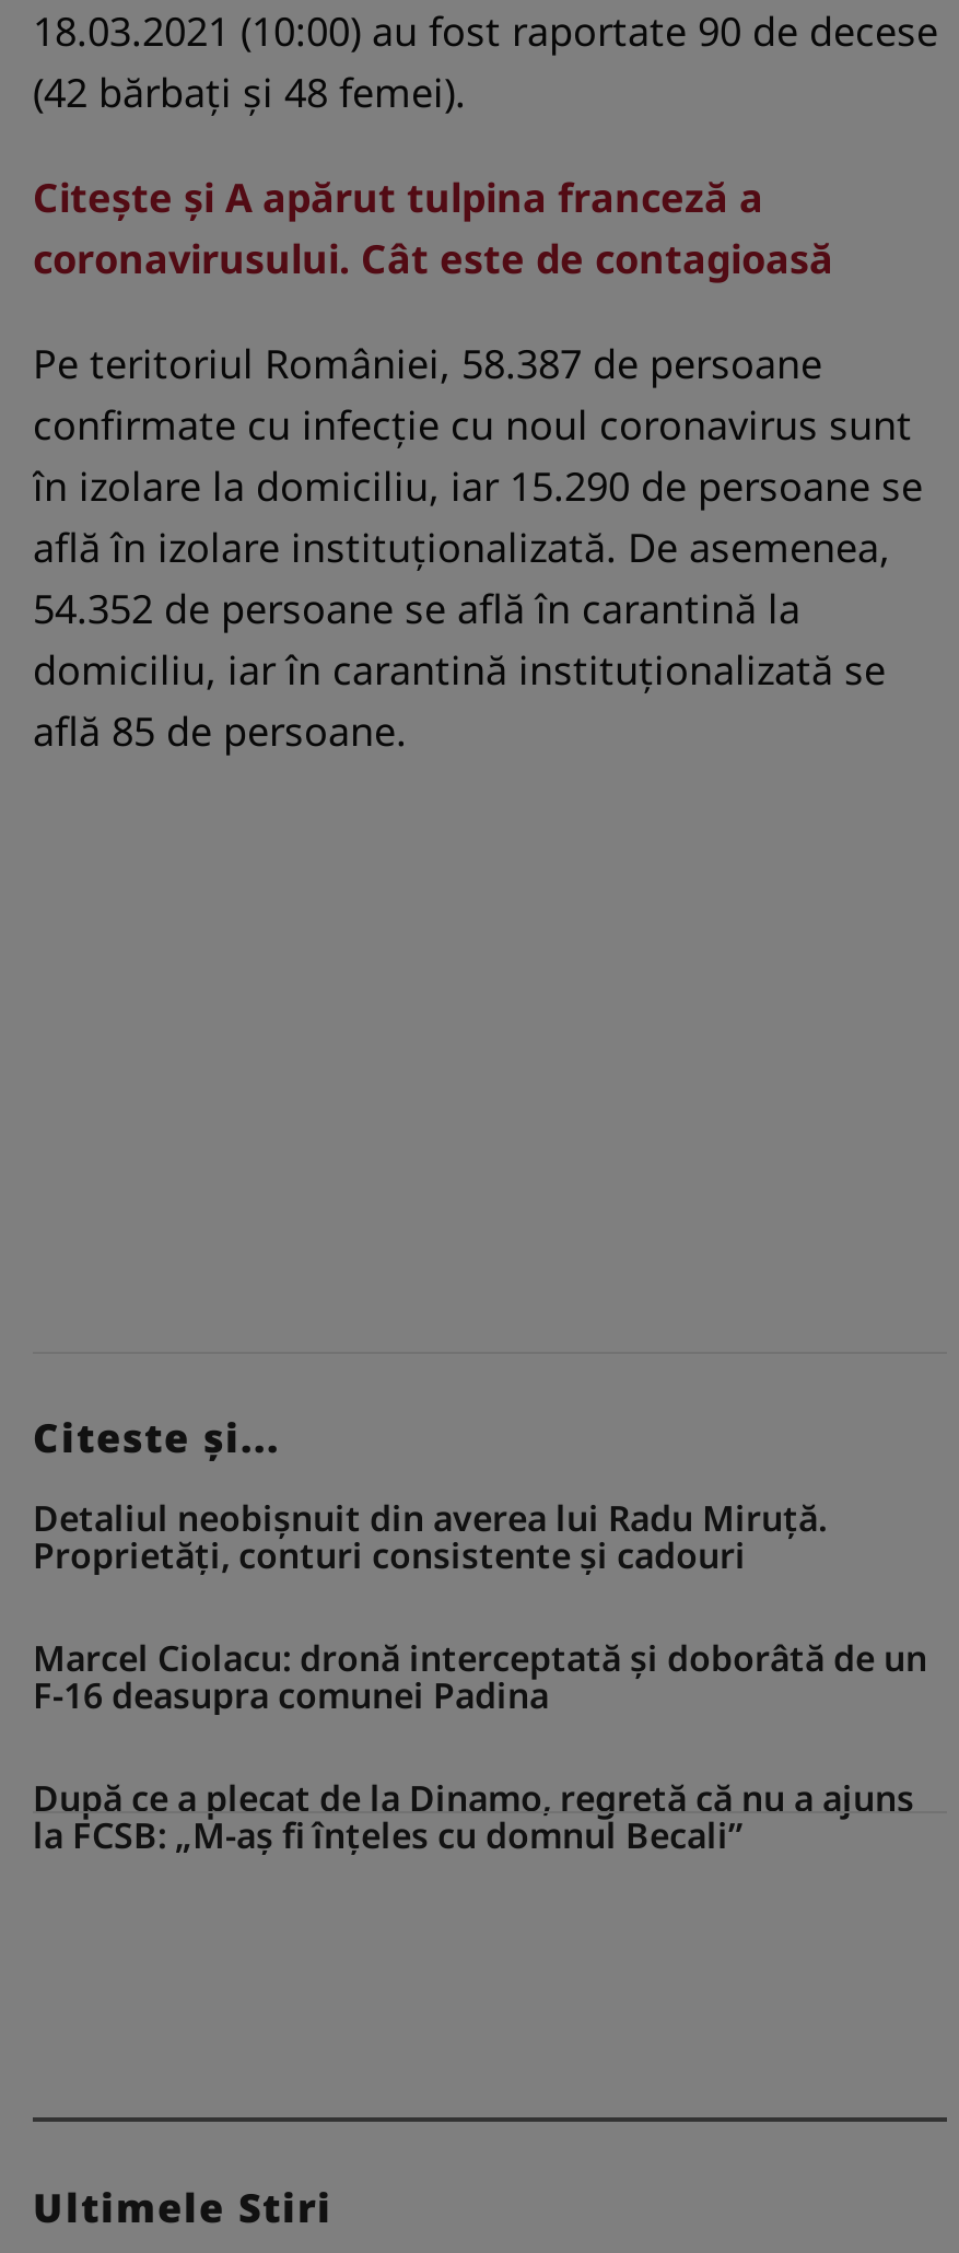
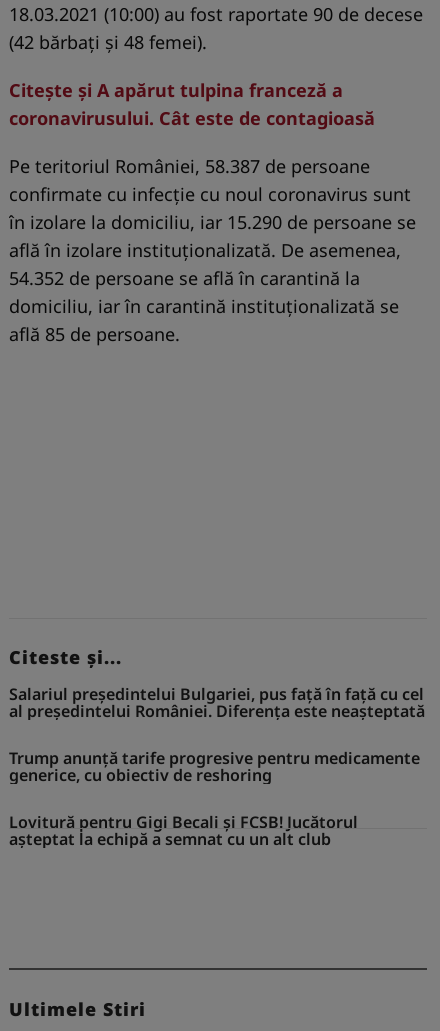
[33,1493,827,1579] Detaliul neobişnuit din averea lui Radu Miruță. | Proprietăți, conturi consistente și cadouri -> [9,683,425,722] Salariul președintelui Bulgariei, pus față în față cu cel | al președintelui României. Diferența este neașteptată
[33,1633,927,1719] Marcel Ciolacu: dronă interceptată și doborâtă de un | F-16 deasupra comunei Padina -> [9,747,420,786] Trump anunță tarife progresive pentru medicamente | generice, cu obiectiv de reshoring
[33,1773,914,1859] După ce a plecat de la Dinamo, regretă că nu a ajuns | la FCSB: „M-aș fi înțeles cu domnul Becali” -> [9,811,358,850] Lovitură pentru Gigi Becali și FCSB! Jucătorul | așteptat la echipă a semnat cu un alt club

